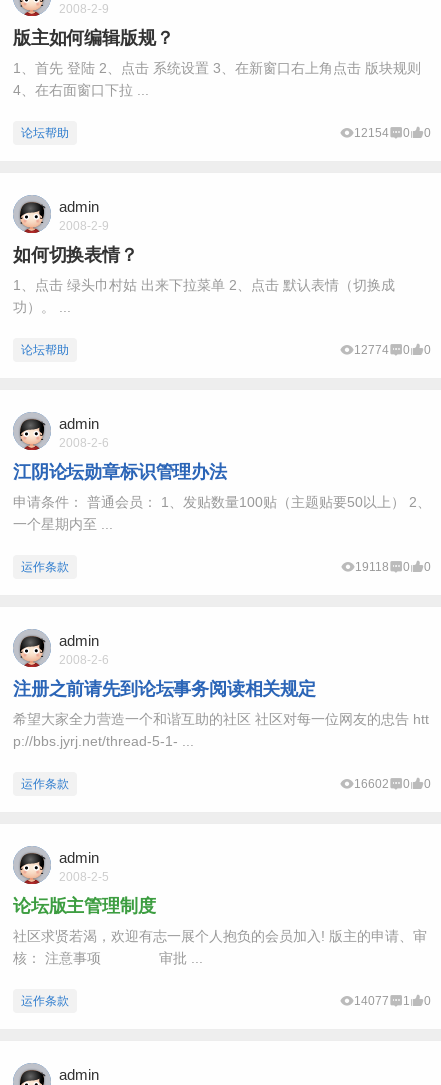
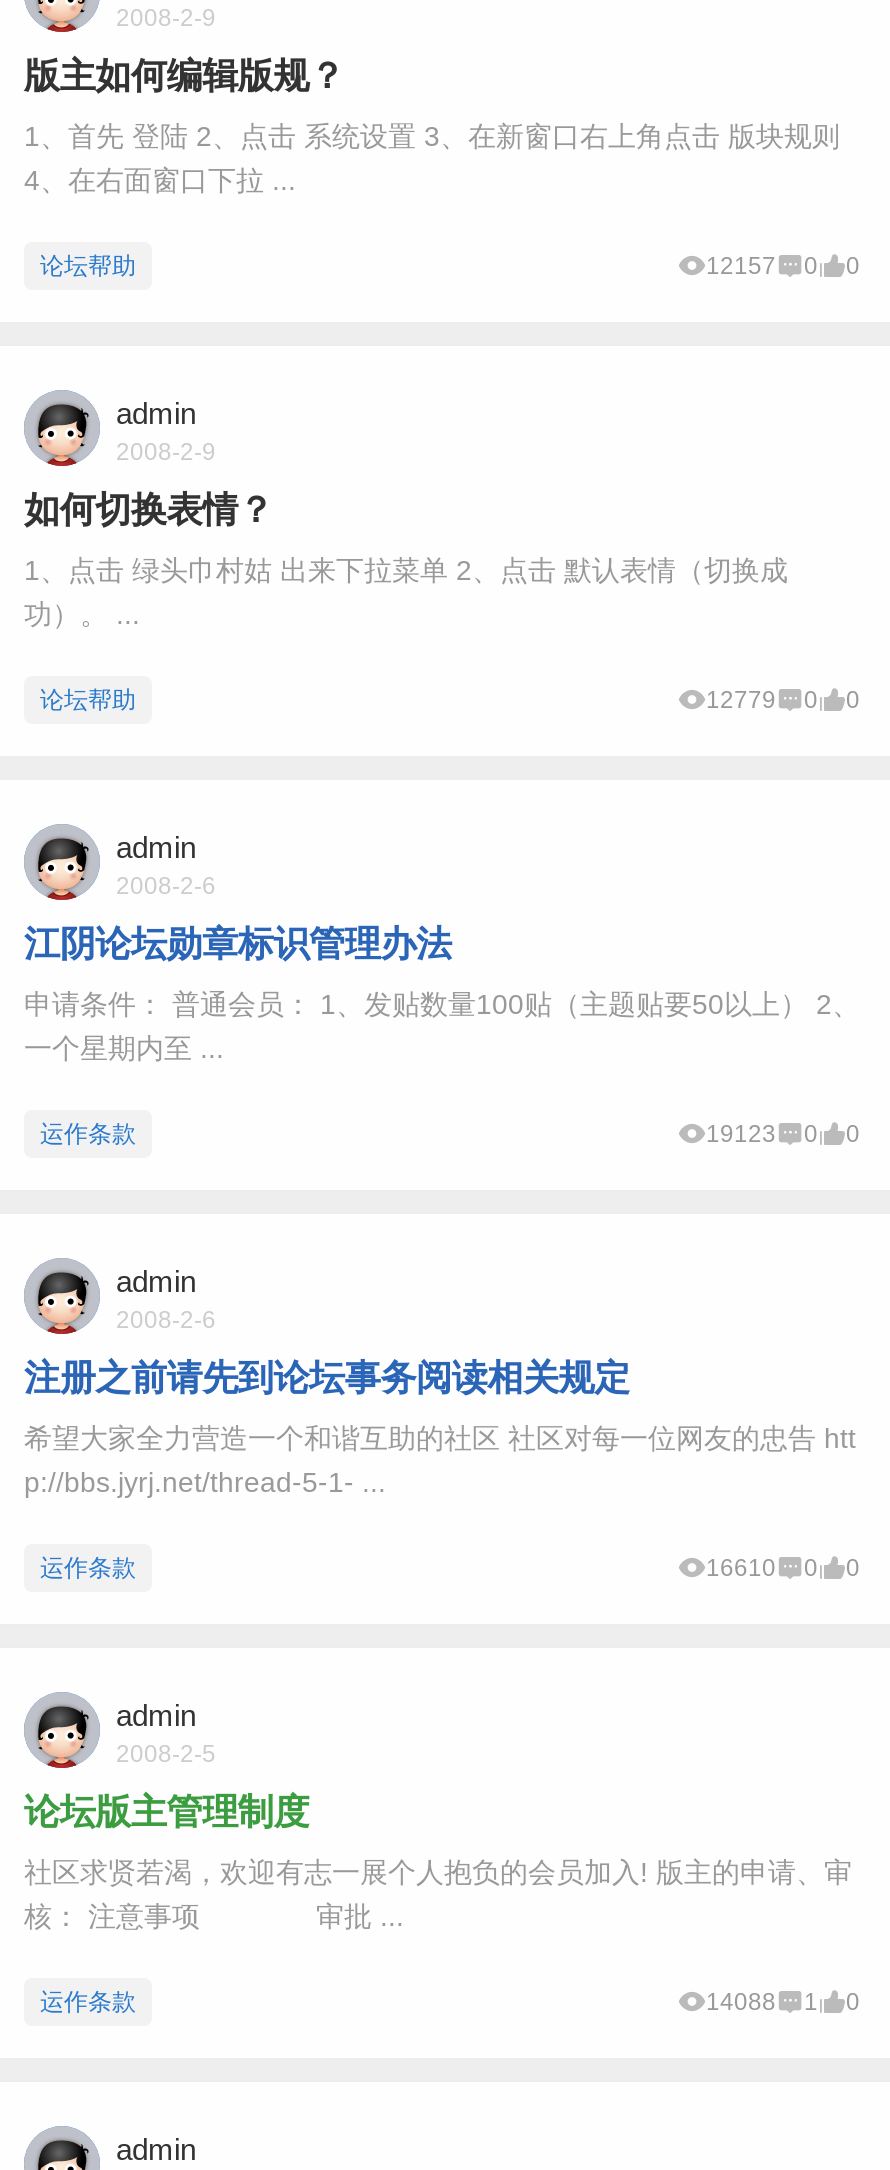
[354,126,431,140] 12154 0 0 -> [706,252,860,280] 12157 0 0
[354,343,431,357] 12774 0 0 -> [706,686,860,714] 12779 0 0
[355,560,431,574] 19118 0 0 -> [706,1120,860,1148] 19123 0 0
[354,777,431,791] 16602 0 0 -> [706,1554,860,1582] 16610 0 0
[354,994,431,1008] 14077 1 0 -> [706,1988,860,2016] 14088 1 0

